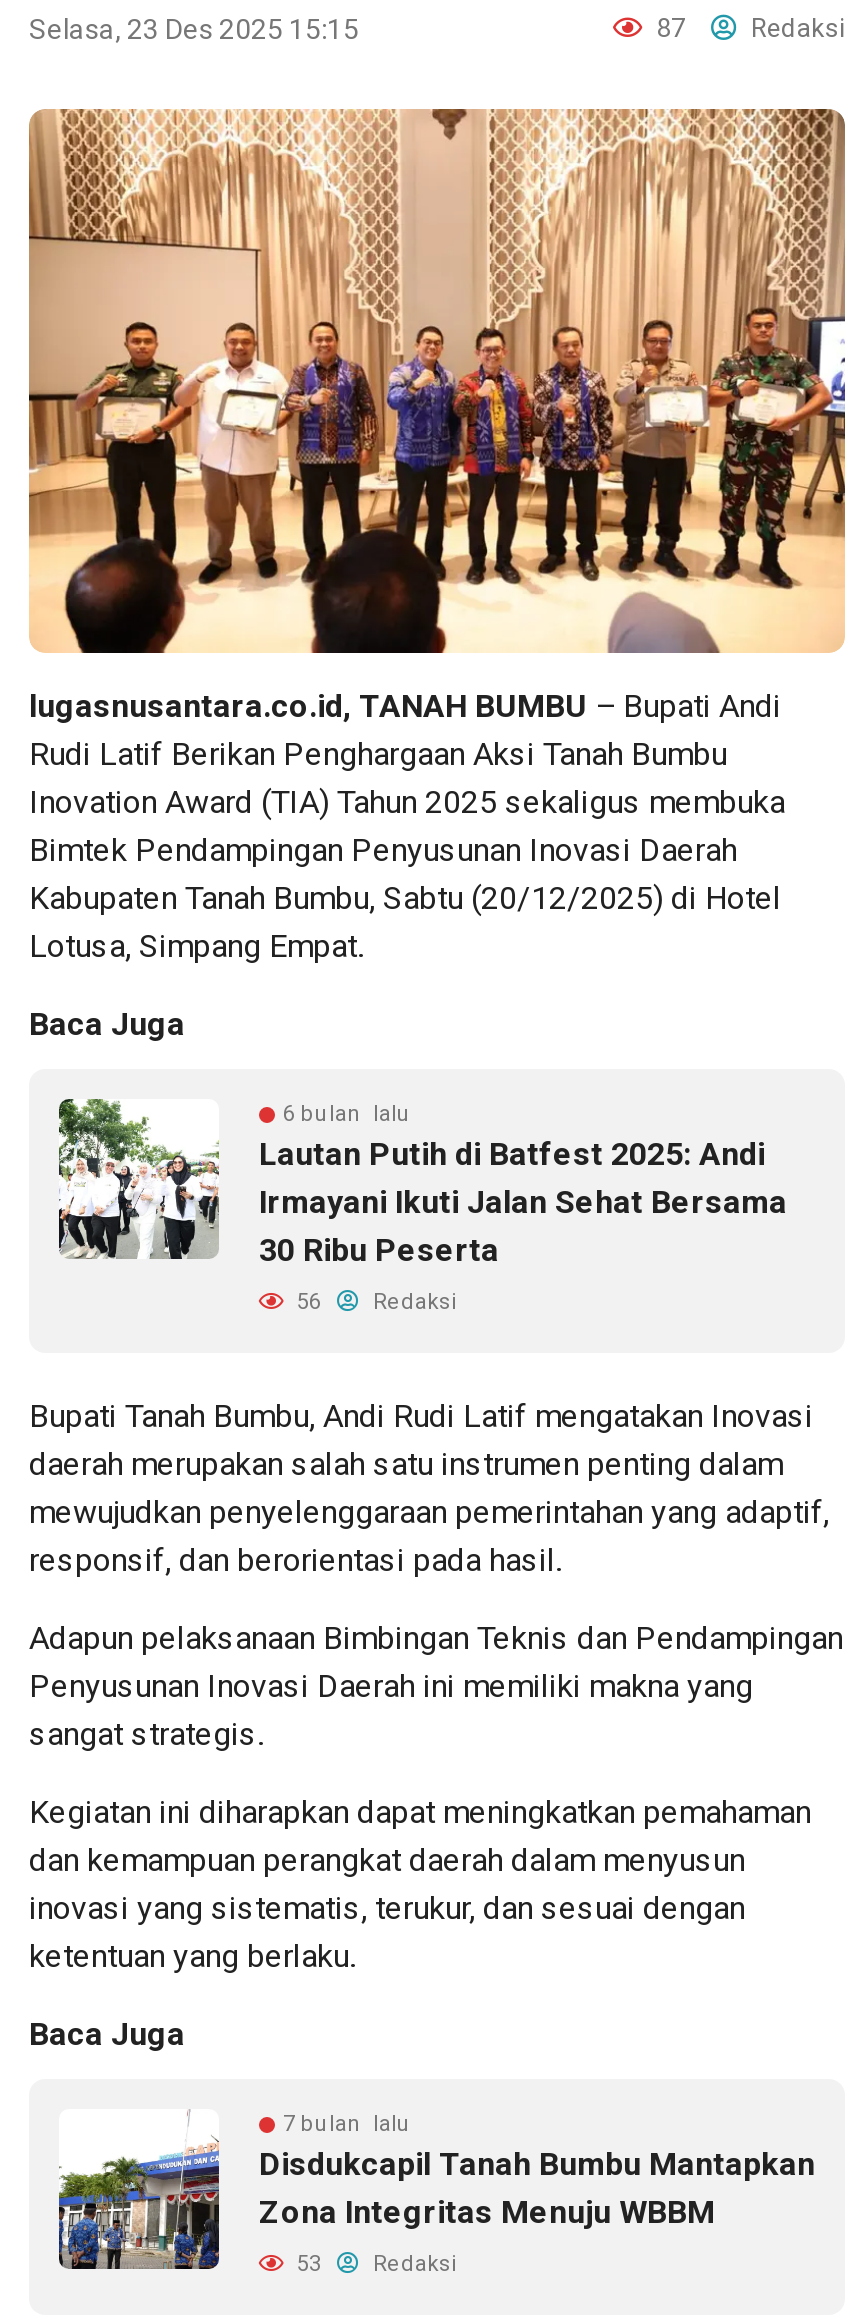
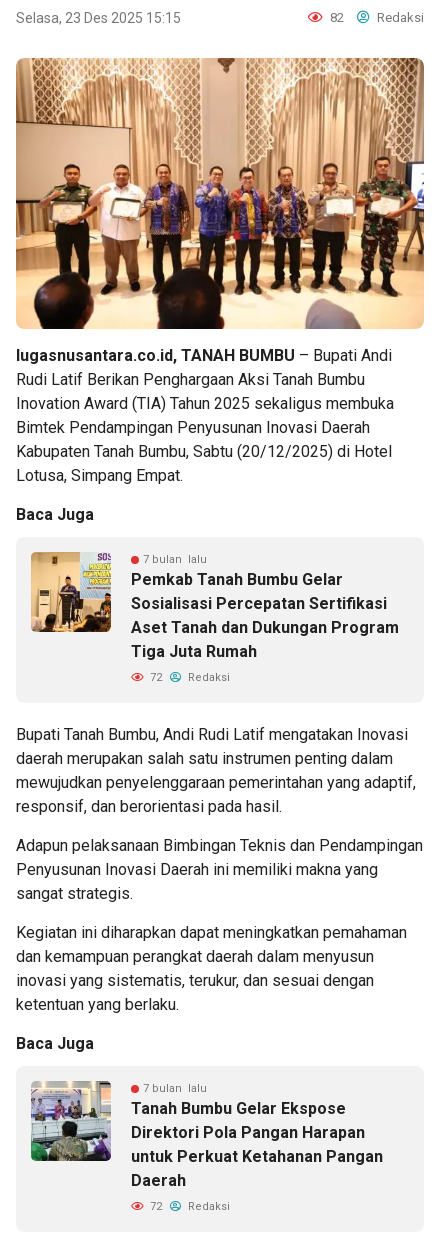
[651,12,845,42] 87 Redaksi -> [327,9,424,24] 82 Redaksi
[57,1097,787,1269] [image] | 6 bulan lalu | Lautan Putih di Batfest 2025: Andi | Irmayani Ikuti Jalan Sehat Bersama | 30 Ribu Peserta -> [30,551,399,661] [image] | 7 bulan lalu | Pemkab Tanah Bumbu Gelar | Sosialisasi Percepatan Sertifikasi | Aset Tanah dan Dukungan Program | Tiga Juta Rumah
[291,1289,457,1315] 56 Redaksi -> [147,671,230,684] 72 Redaksi
[57,2107,815,2271] [image] | Disdukcapil Tanah Bumbu Mantapkan | Zona Integritas Menuju WBBM -> [30,1080,383,1190] [image] | Tanah Bumbu Gelar Ekspose | Direktori Pola Pangan Harapan | untuk Perkuat Ketahanan Pangan | Daerah
[291,2251,457,2277] 53 Redaksi -> [147,1200,230,1213] 72 Redaksi

